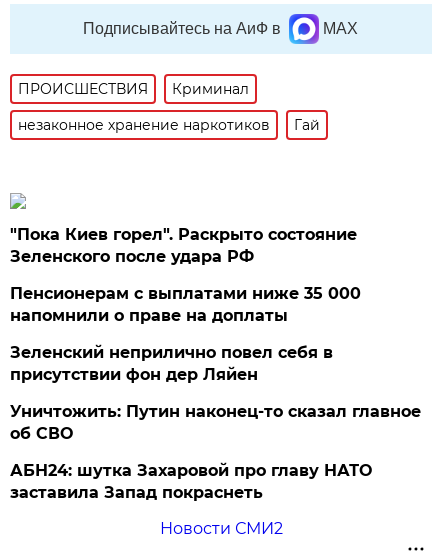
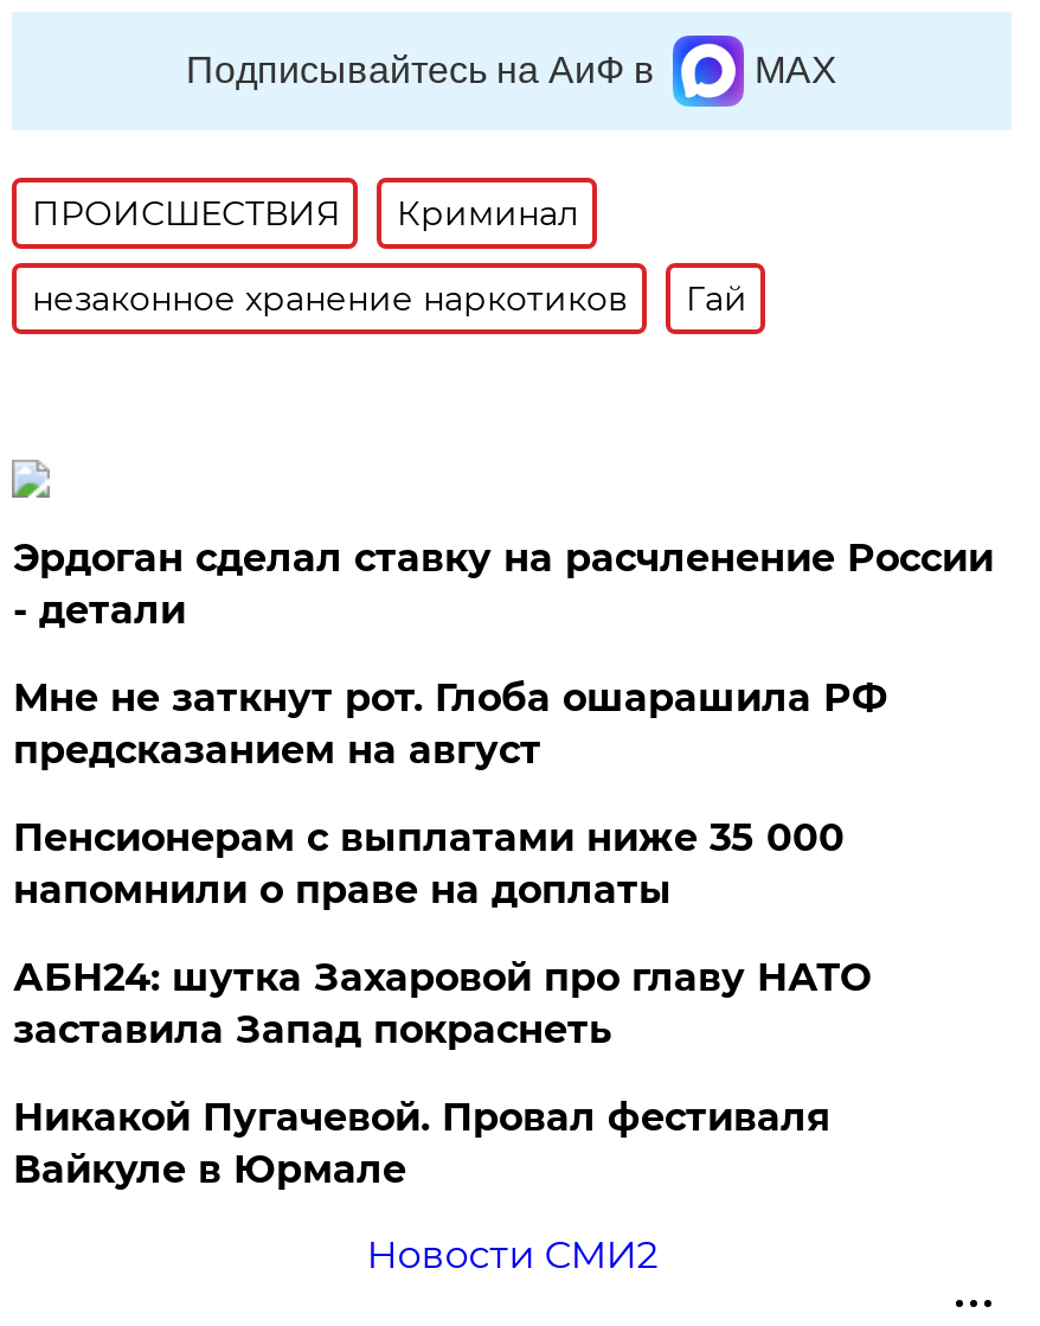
[10,225,357,266] "Пока Киев горел". Раскрыто состояние | Зеленского после удара РФ -> [13,535,994,772] Эрдоган сделал ставку на расчленение России | - детали | Мне не заткнут рот. Глоба ошарашила РФ | предсказанием на август
moved [10,284,361,325] -> [13,815,844,912]: Пенсионерам с выплатами ниже 35 000 | напомнили о праве на доплаты
[10,343,421,443] Зеленский неприлично повел cебя в | присутствии фон дер Ляйен | Уничтожить: Путин наконец-то сказал главное | об СВО -> none
moved [10,461,372,502] -> [13,955,870,1052]: АБН24: шутка Захаровой про главу НАТО | заставила Запад покраснеть
none -> [13,1095,830,1192] Никакой Пугачевой. Провал фестиваля | Вайкуле в Юрмале

